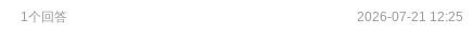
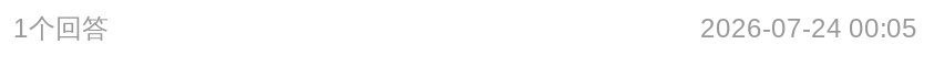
[357,10,463,24] 2026-07-21 12:25 -> [700,13,917,44] 2026-07-24 00:05

